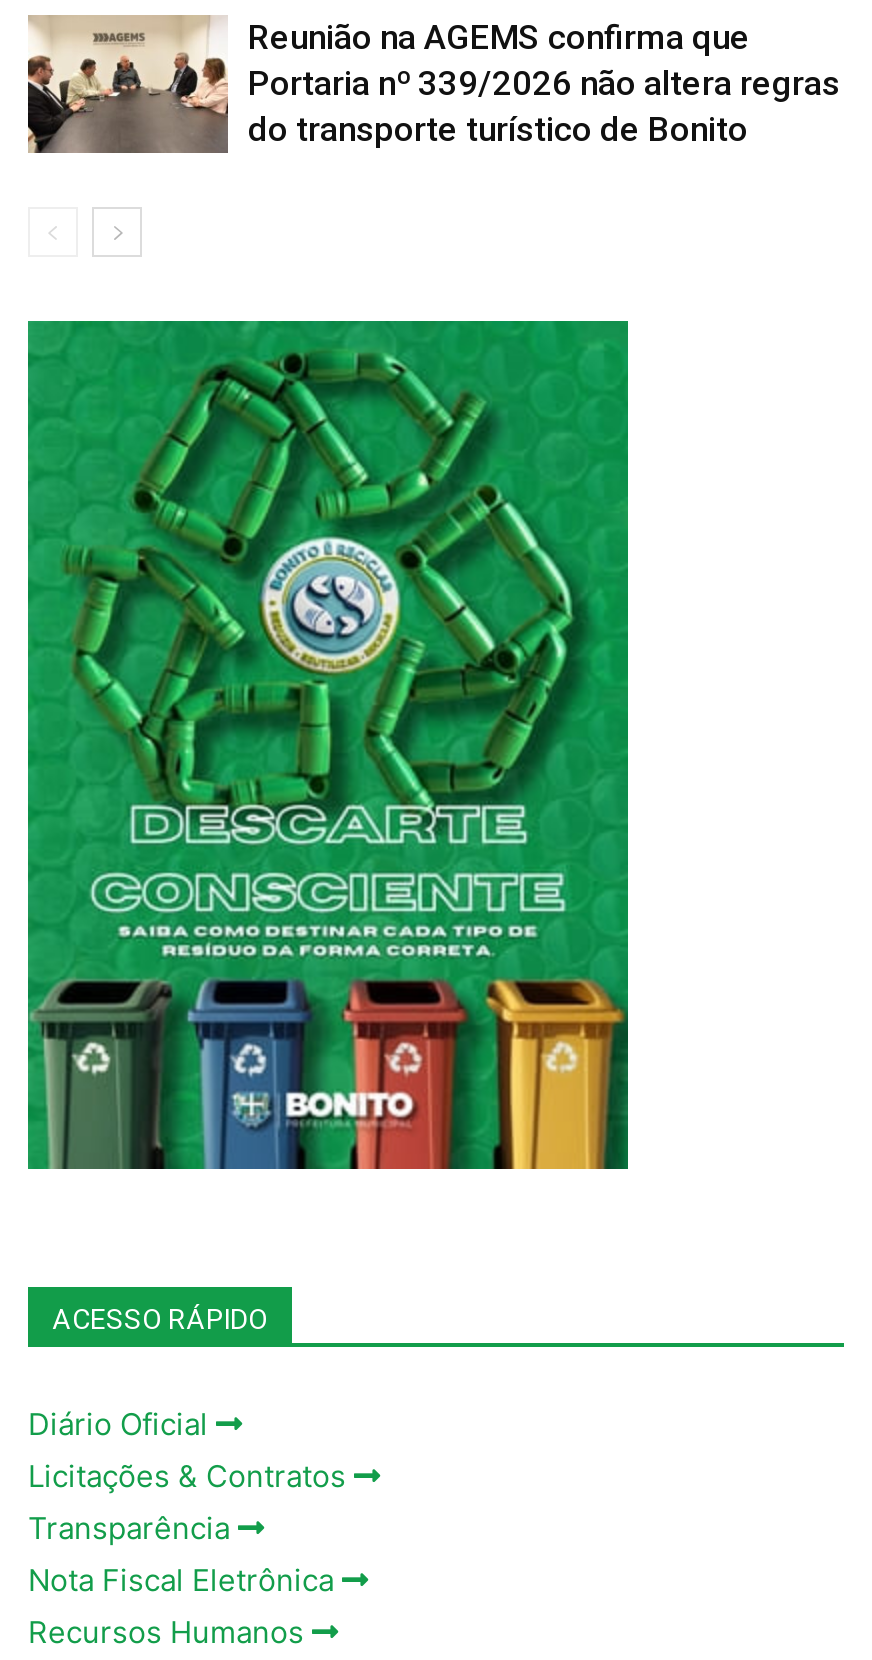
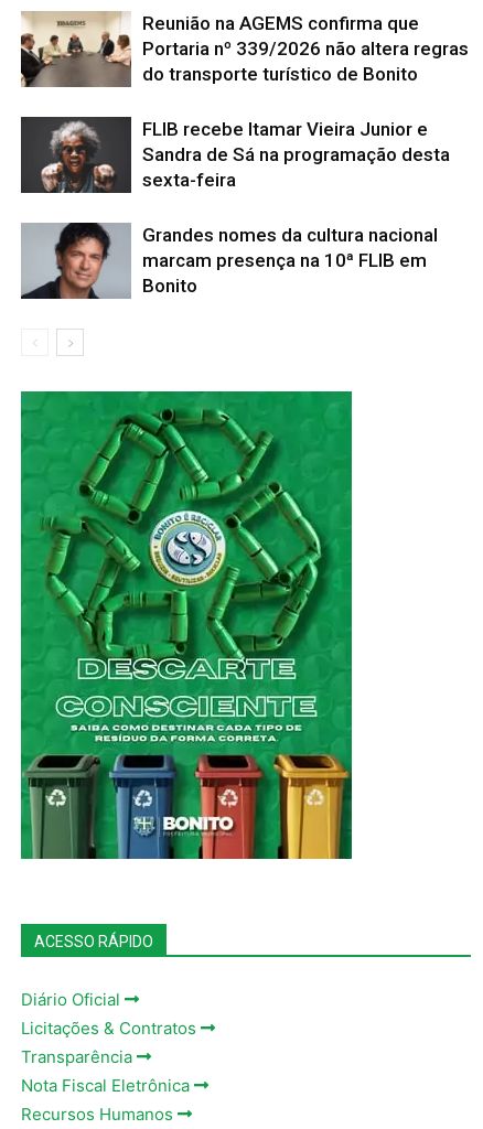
none -> [20,116,450,297] [image] | FLIB recebe Itamar Vieira Junior e | Sandra de Sá na programação desta | sexta-feira | Grandes nomes da cultura nacional | marcam presença na 10ª FLIB em | Bonito
none -> [21,222,127,300] [image]

